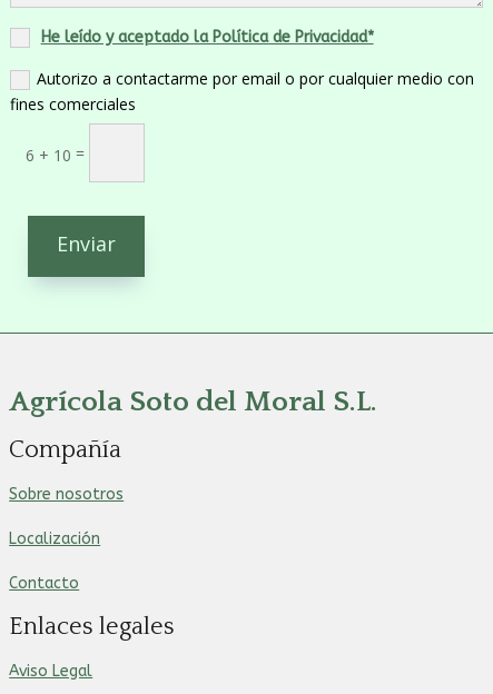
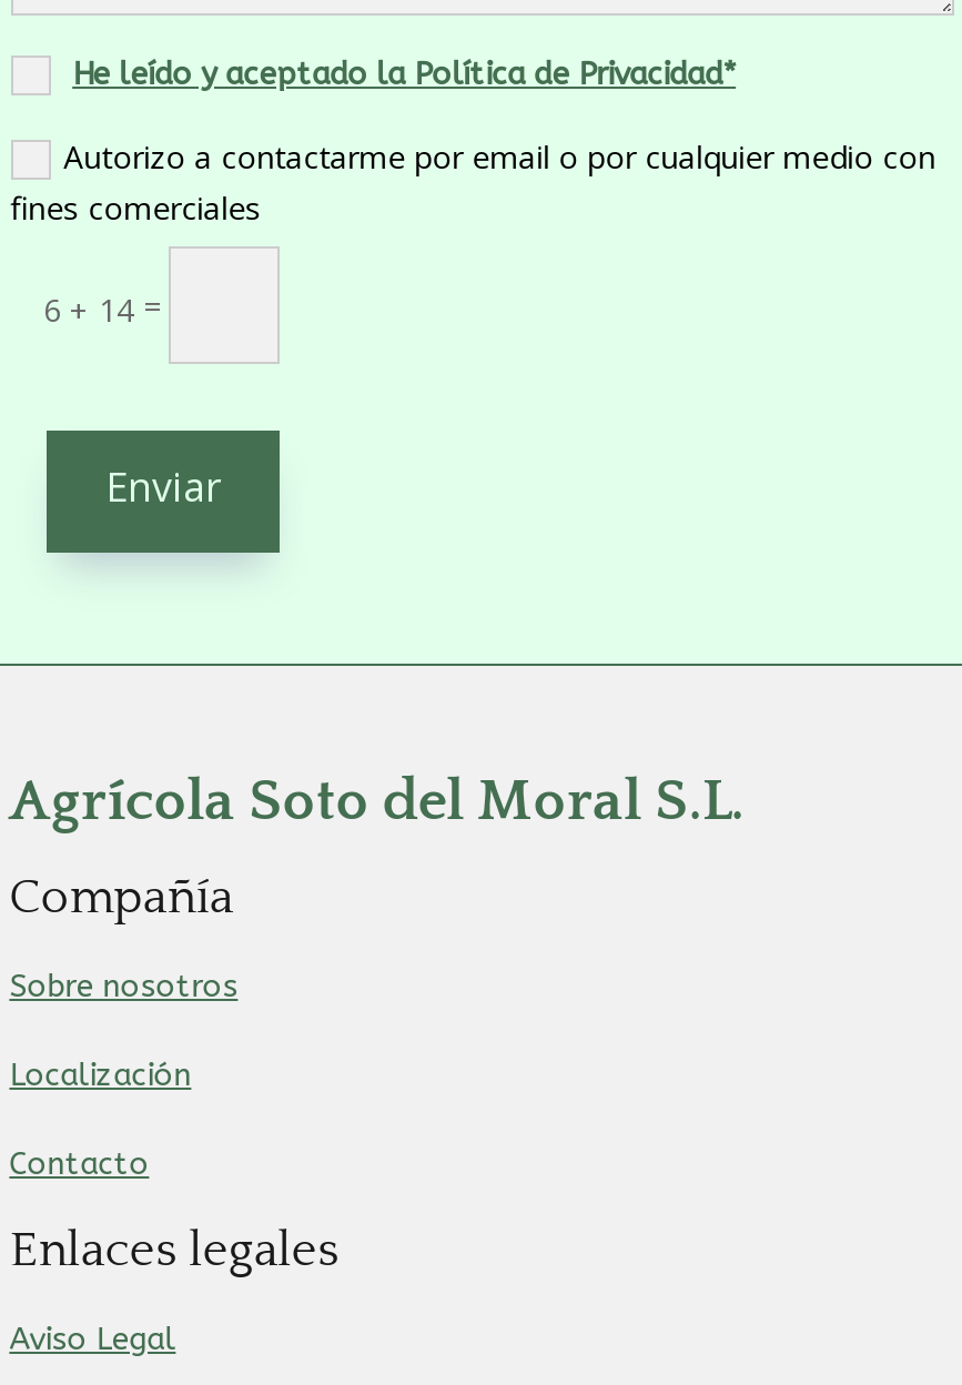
[26,143,89,166] 6 + 10 = -> [43,285,170,331] 6 + 14 =

